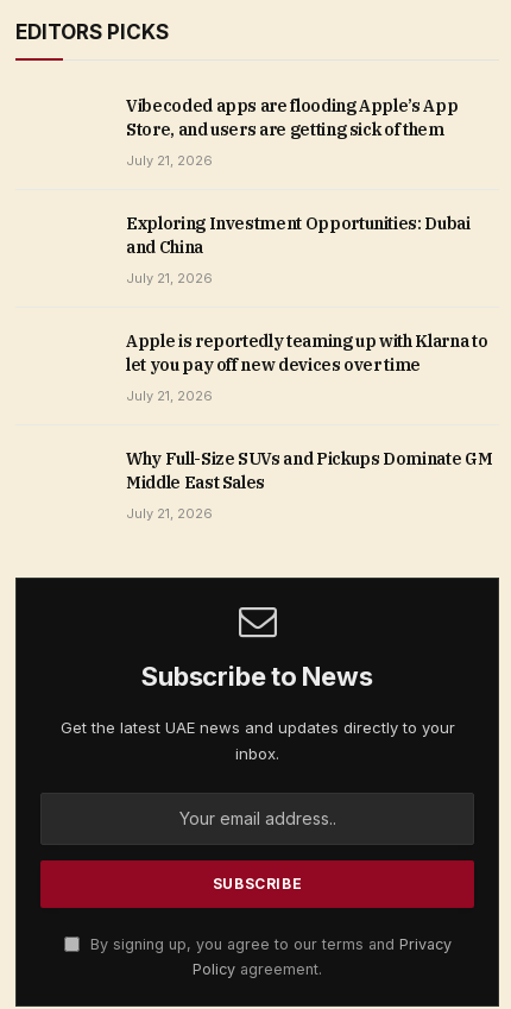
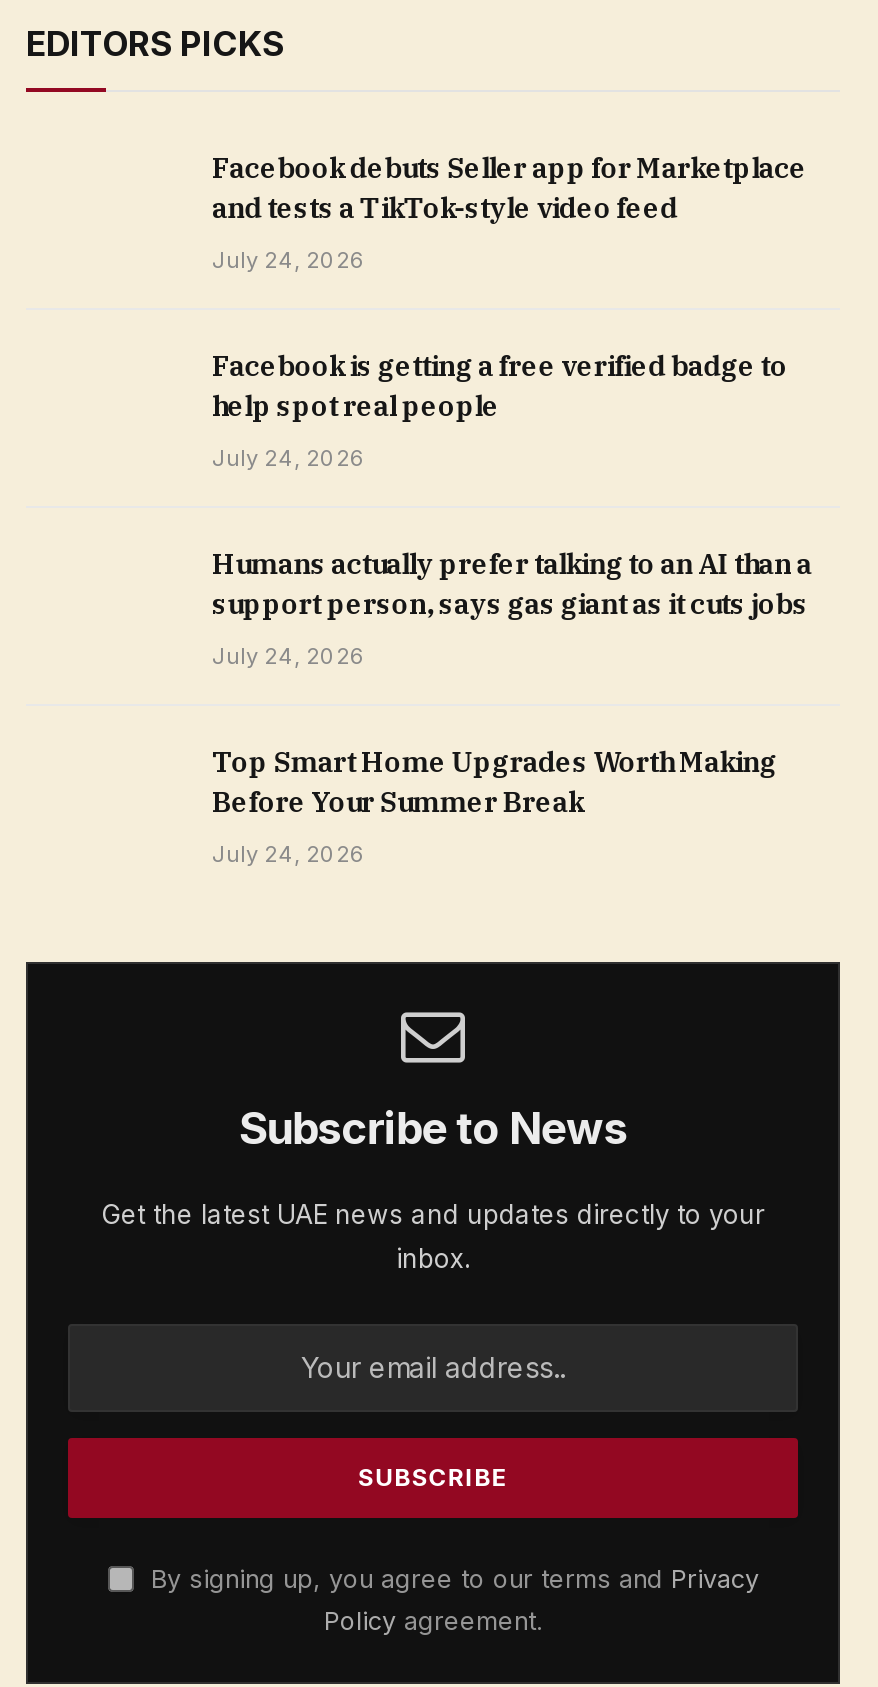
[126,95,458,140] Vibecoded apps are flooding Apple’s App | Store, and users are getting sick of them -> [212,150,807,226] Facebook debuts Seller app for Marketplace | and tests a TikTok-style video feed
[126,152,213,169] July 21, 2026 -> [212,246,366,274] July 24, 2026
[126,213,470,258] Exploring Investment Opportunities: Dubai | and China -> [212,348,787,424] Facebook is getting a free verified badge to | help spot real people
[126,270,213,286] July 21, 2026 -> [212,444,366,472] July 24, 2026
[126,330,487,375] Apple is reportedly teaming up with Klarna to | let you pay off new devices over time -> [212,546,812,622] Humans actually prefer talking to an AI than a | support person, says gas giant as it cuts jobs
[126,387,213,404] July 21, 2026 -> [212,642,366,670] July 24, 2026
[126,448,492,493] Why Full-Size SUVs and Pickups Dominate GM | Middle East Sales -> [212,744,777,820] Top Smart Home Upgrades Worth Making | Before Your Summer Break
[126,505,213,522] July 21, 2026 -> [212,840,366,868] July 24, 2026

